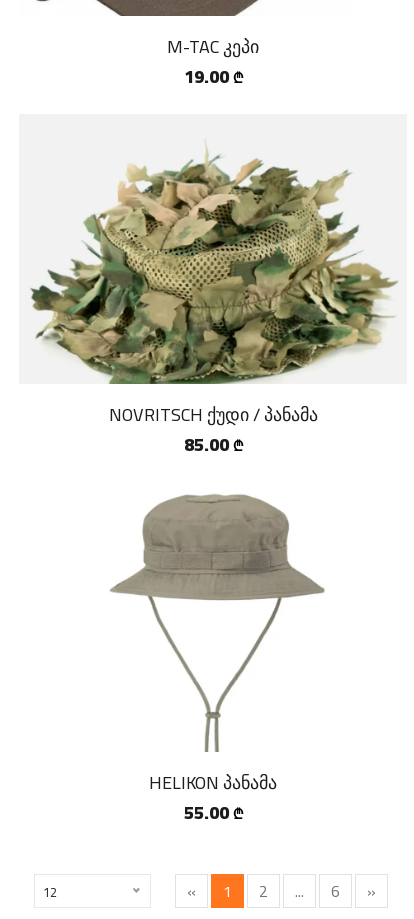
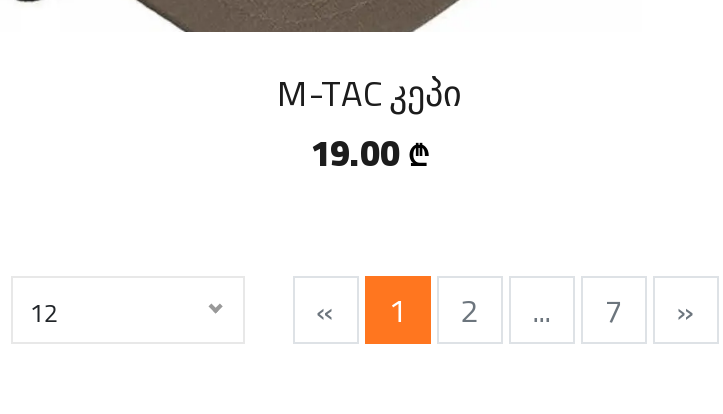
[30,138,399,461] [image] | NOVRITSCH ქუდი / პანამა | 85.00₾ -> none
[109,493,325,829] [image] | HELIKON პანამა | 55.00₾ -> none
[331,876,340,906] 6 -> [604,279,622,339] 7

